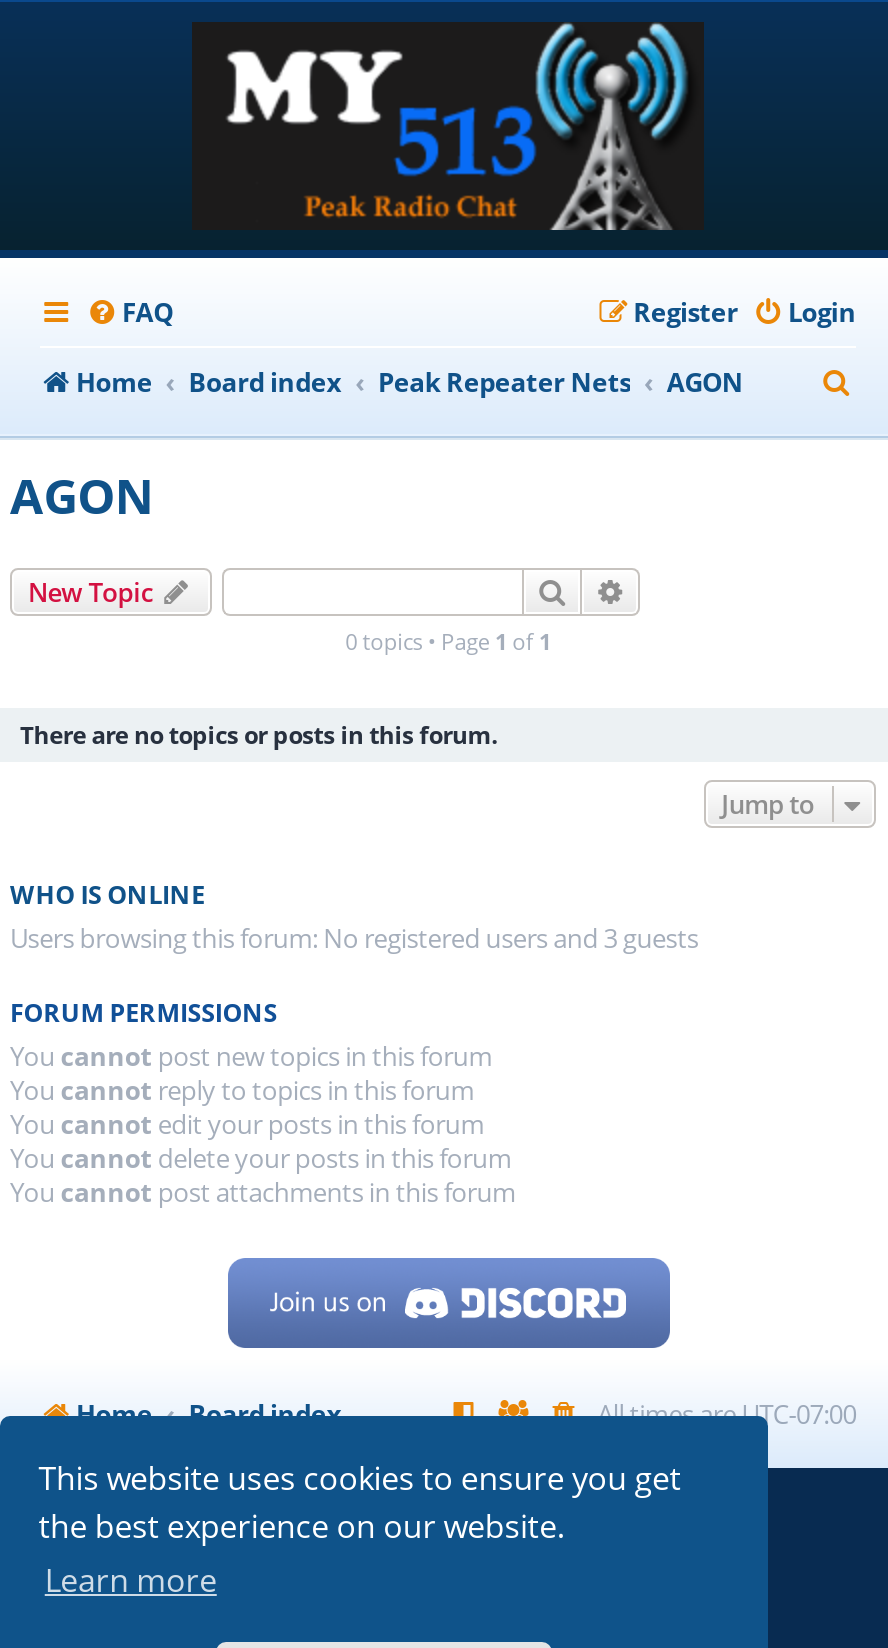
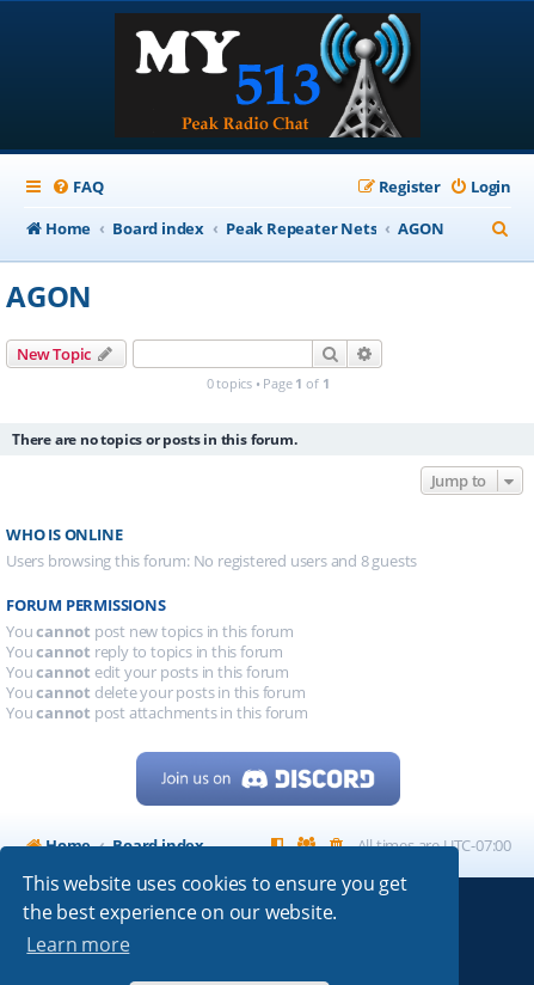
[10,920,698,956] Users browsing this forum: No registered users and 3 guests -> [6,550,417,571] Users browsing this forum: No registered users and 8 guests

